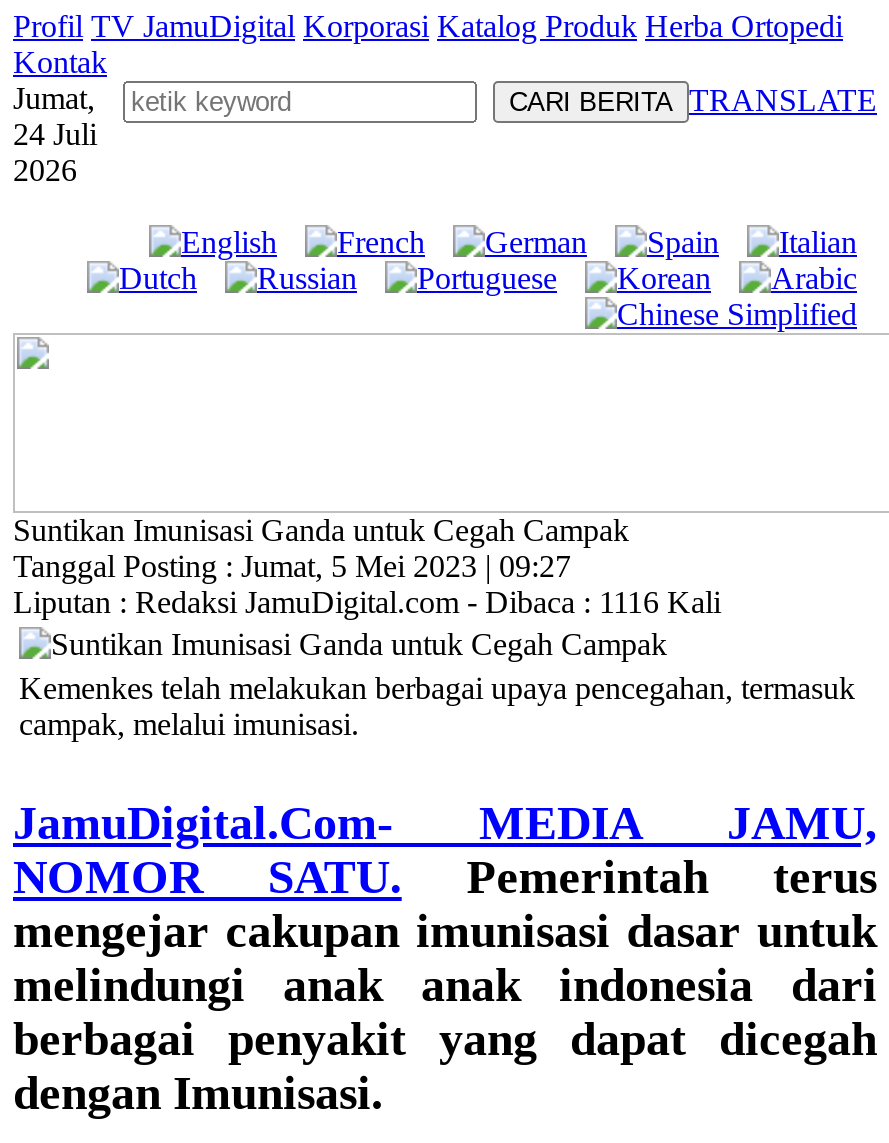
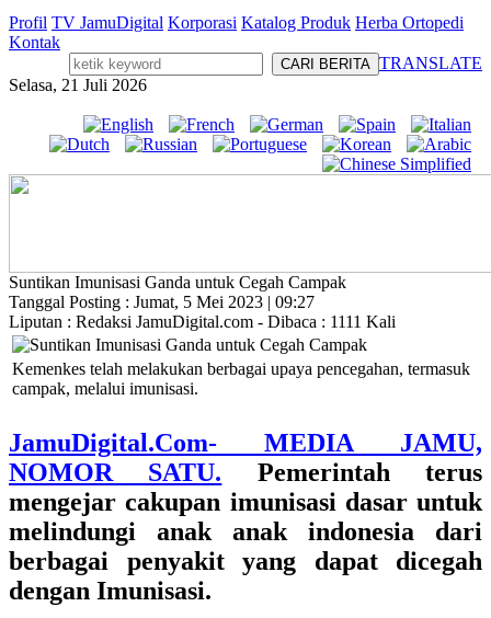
[13,81,97,187] Jumat, | 24 Juli | 2026 -> [9,76,147,94] Selasa, 21 Juli 2026
[13,585,721,619] Liputan : Redaksi JamuDigital.com - Dibaca : 1116 Kali -> [9,312,396,331] Liputan : Redaksi JamuDigital.com - Dibaca : 1111 Kali

